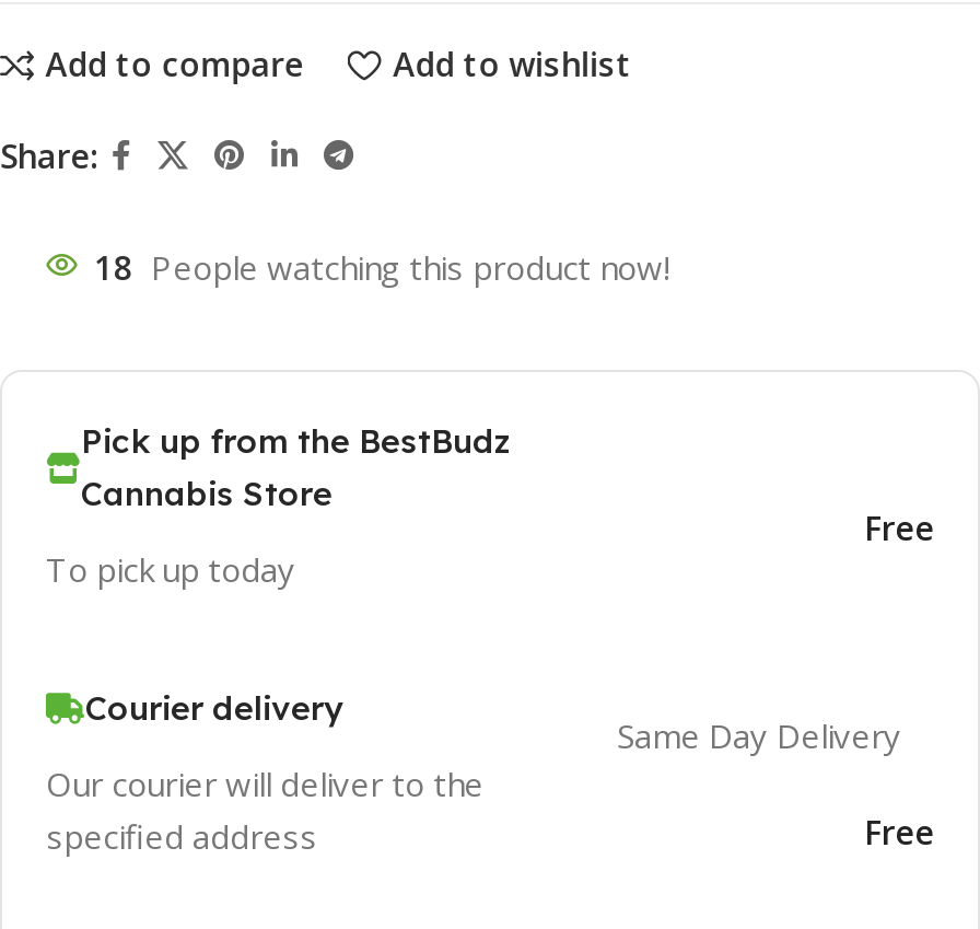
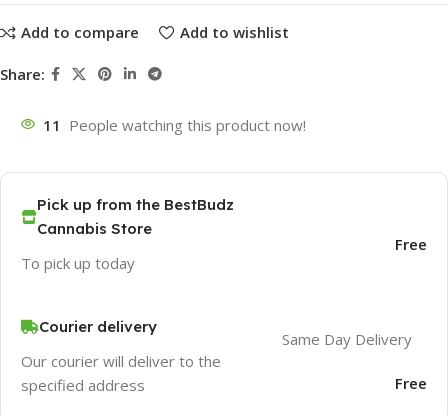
[94,245,669,289] 18 People watching this product now! -> [43,115,306,135] 11 People watching this product now!

